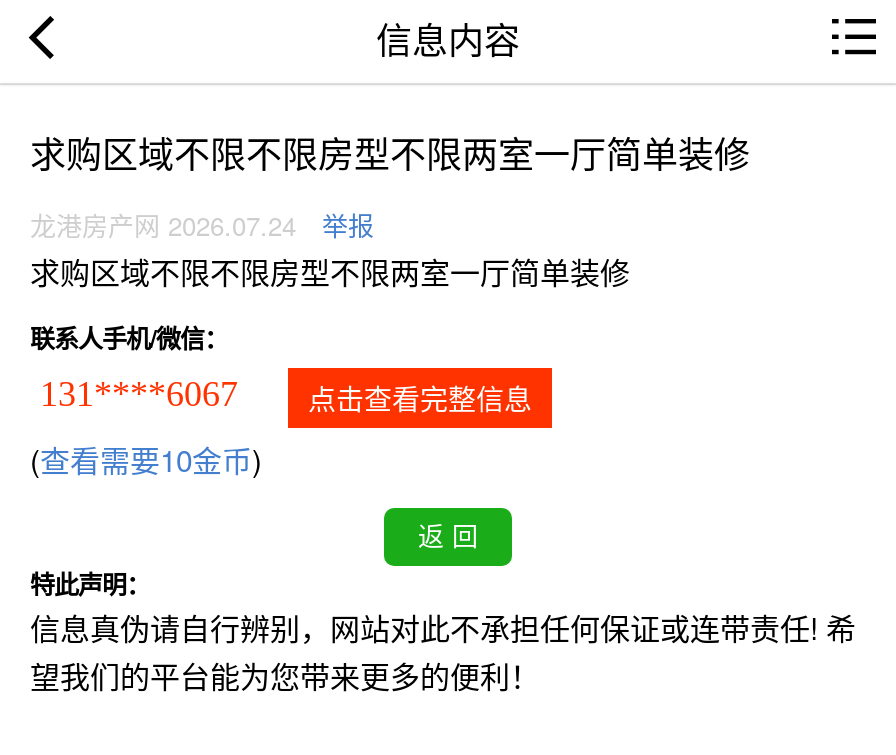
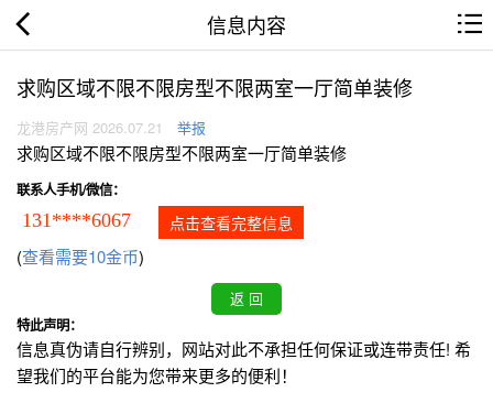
[30,206,374,244] 龙港房产网 2026.07.24 举报 -> [17,117,206,138] 龙港房产网 2026.07.21 举报

